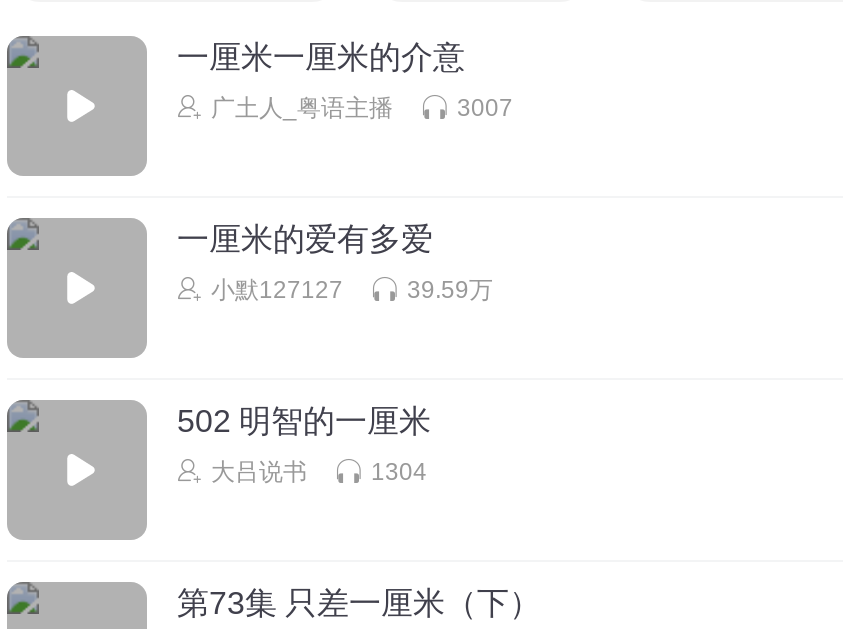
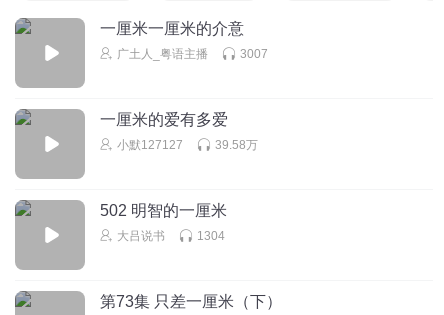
[407,275,493,303] 39.59万 -> [215,137,258,151] 39.58万

